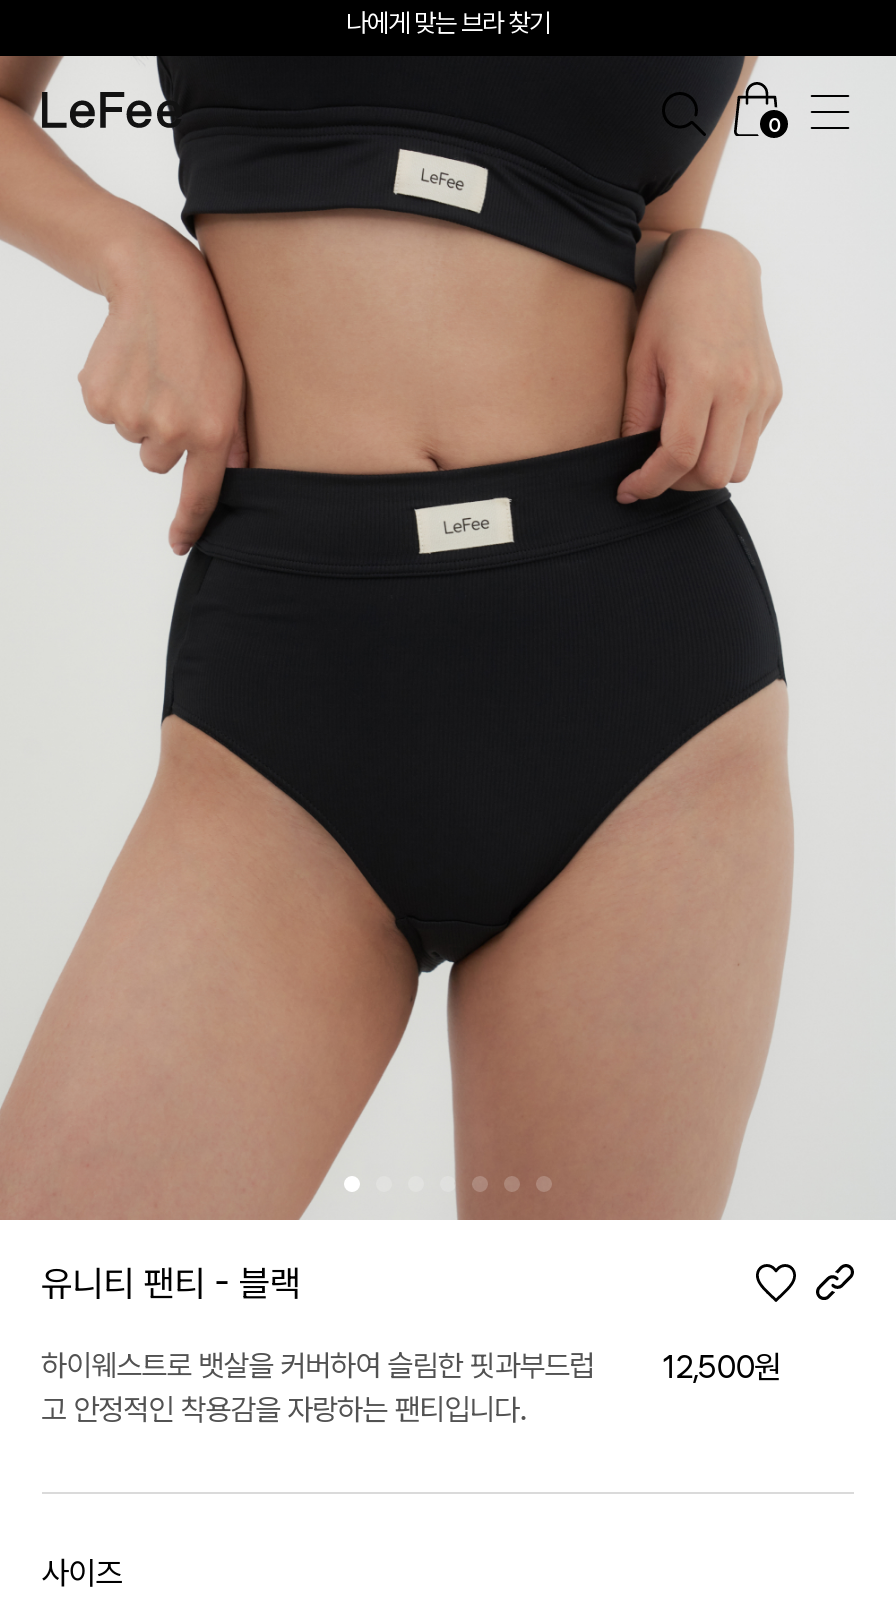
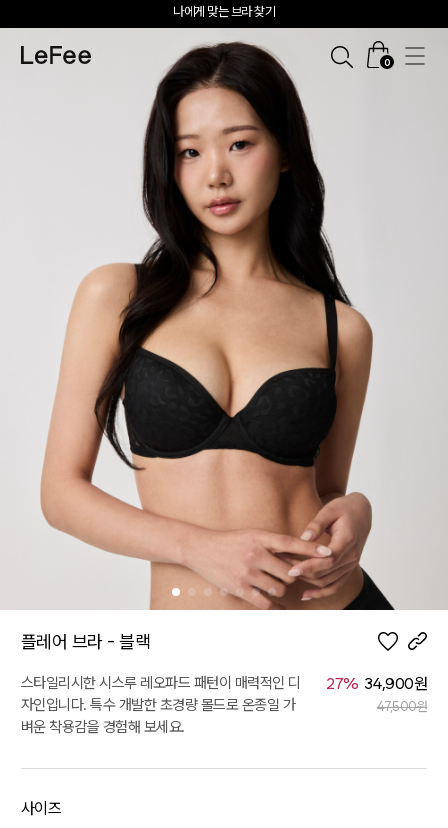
[6,54,794,1304] [image] | 유니티 팬티 - 블랙 -> [3,27,395,652] [image] | 플레어 브라 - 블랙
[42,1348,595,1428] 하이웨스트로 뱃살을 커버하여 슬림한 핏과부드럽 | 고 안정적인 착용감을 자랑하는 팬티입니다. -> [21,674,301,736] 스타일리시한 시스루 레오파드 패턴이 매력적인 디 | 자인입니다. 특수 개발한 초경량 몰드로 온종일 가 | 벼운 착용감을 경험해 보세요.
[662,1348,781,1386] 12,500원 -> [326,674,427,714] 27% 34,900원 | 47,500원

